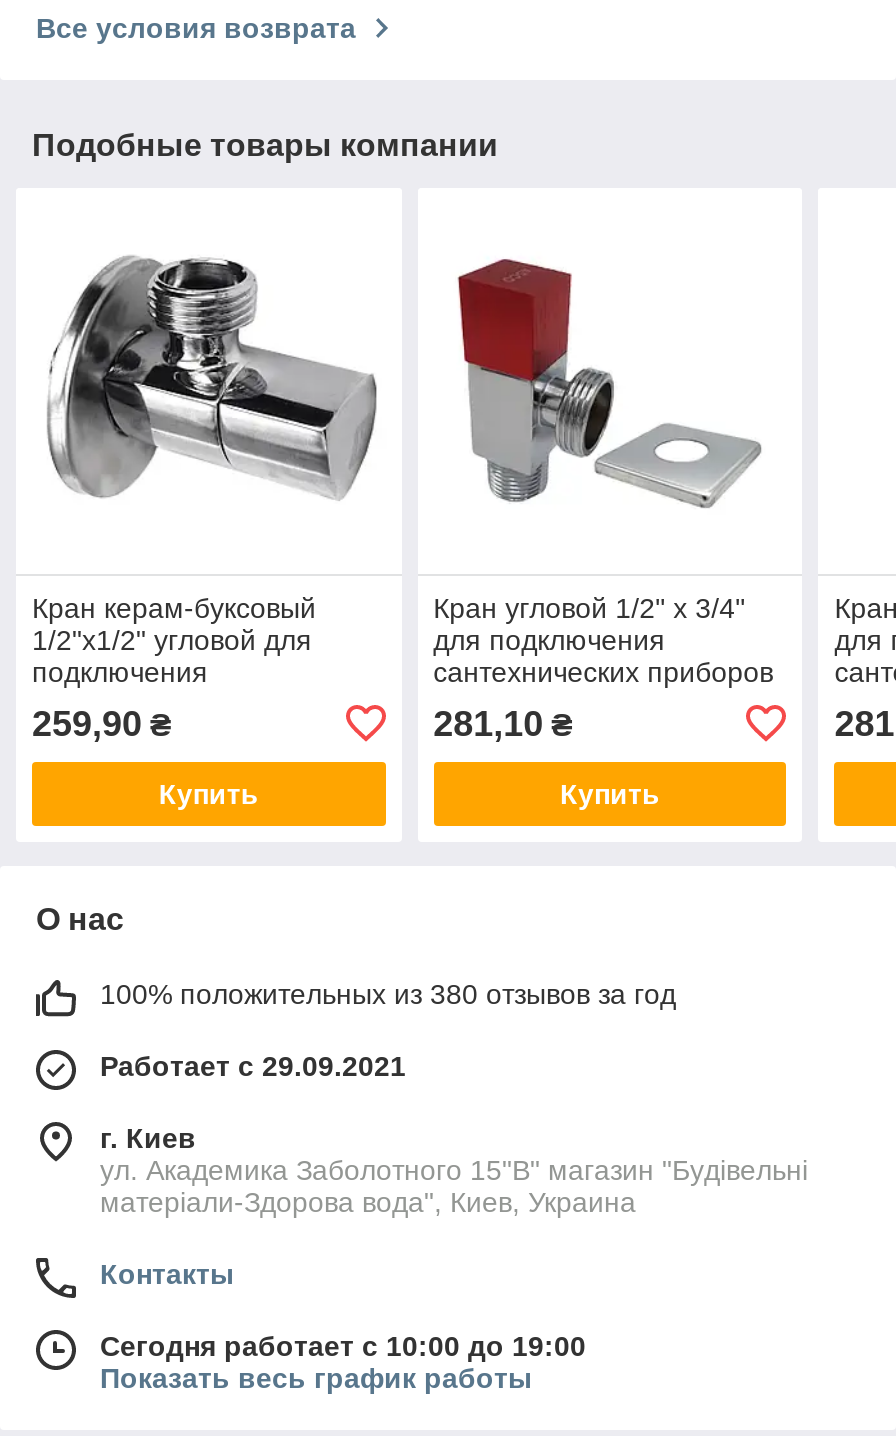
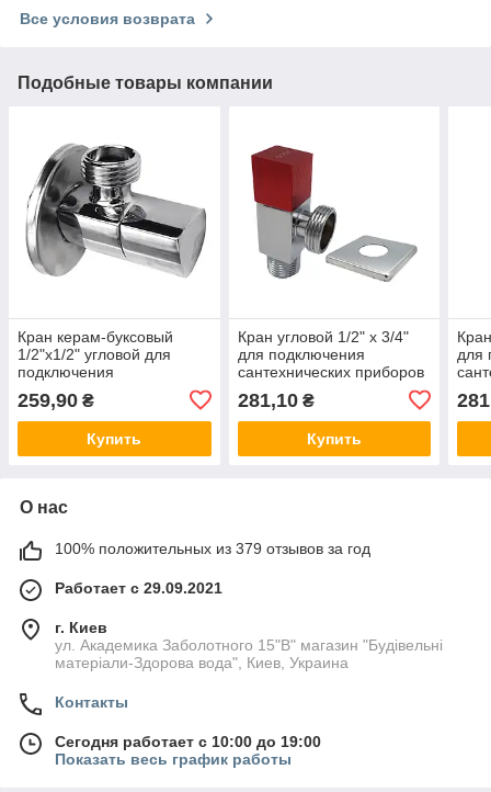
[100,978,676,1010] 100% положительных из 380 отзывов за год -> [55,539,370,557] 100% положительных из 379 отзывов за год

